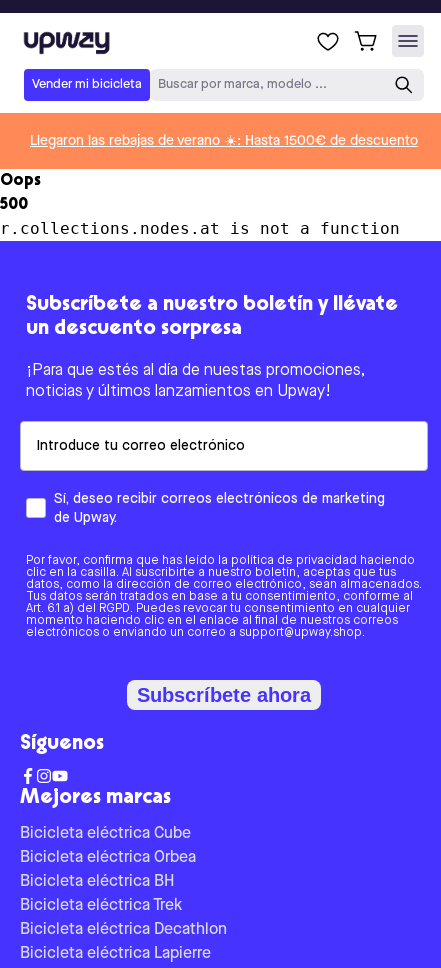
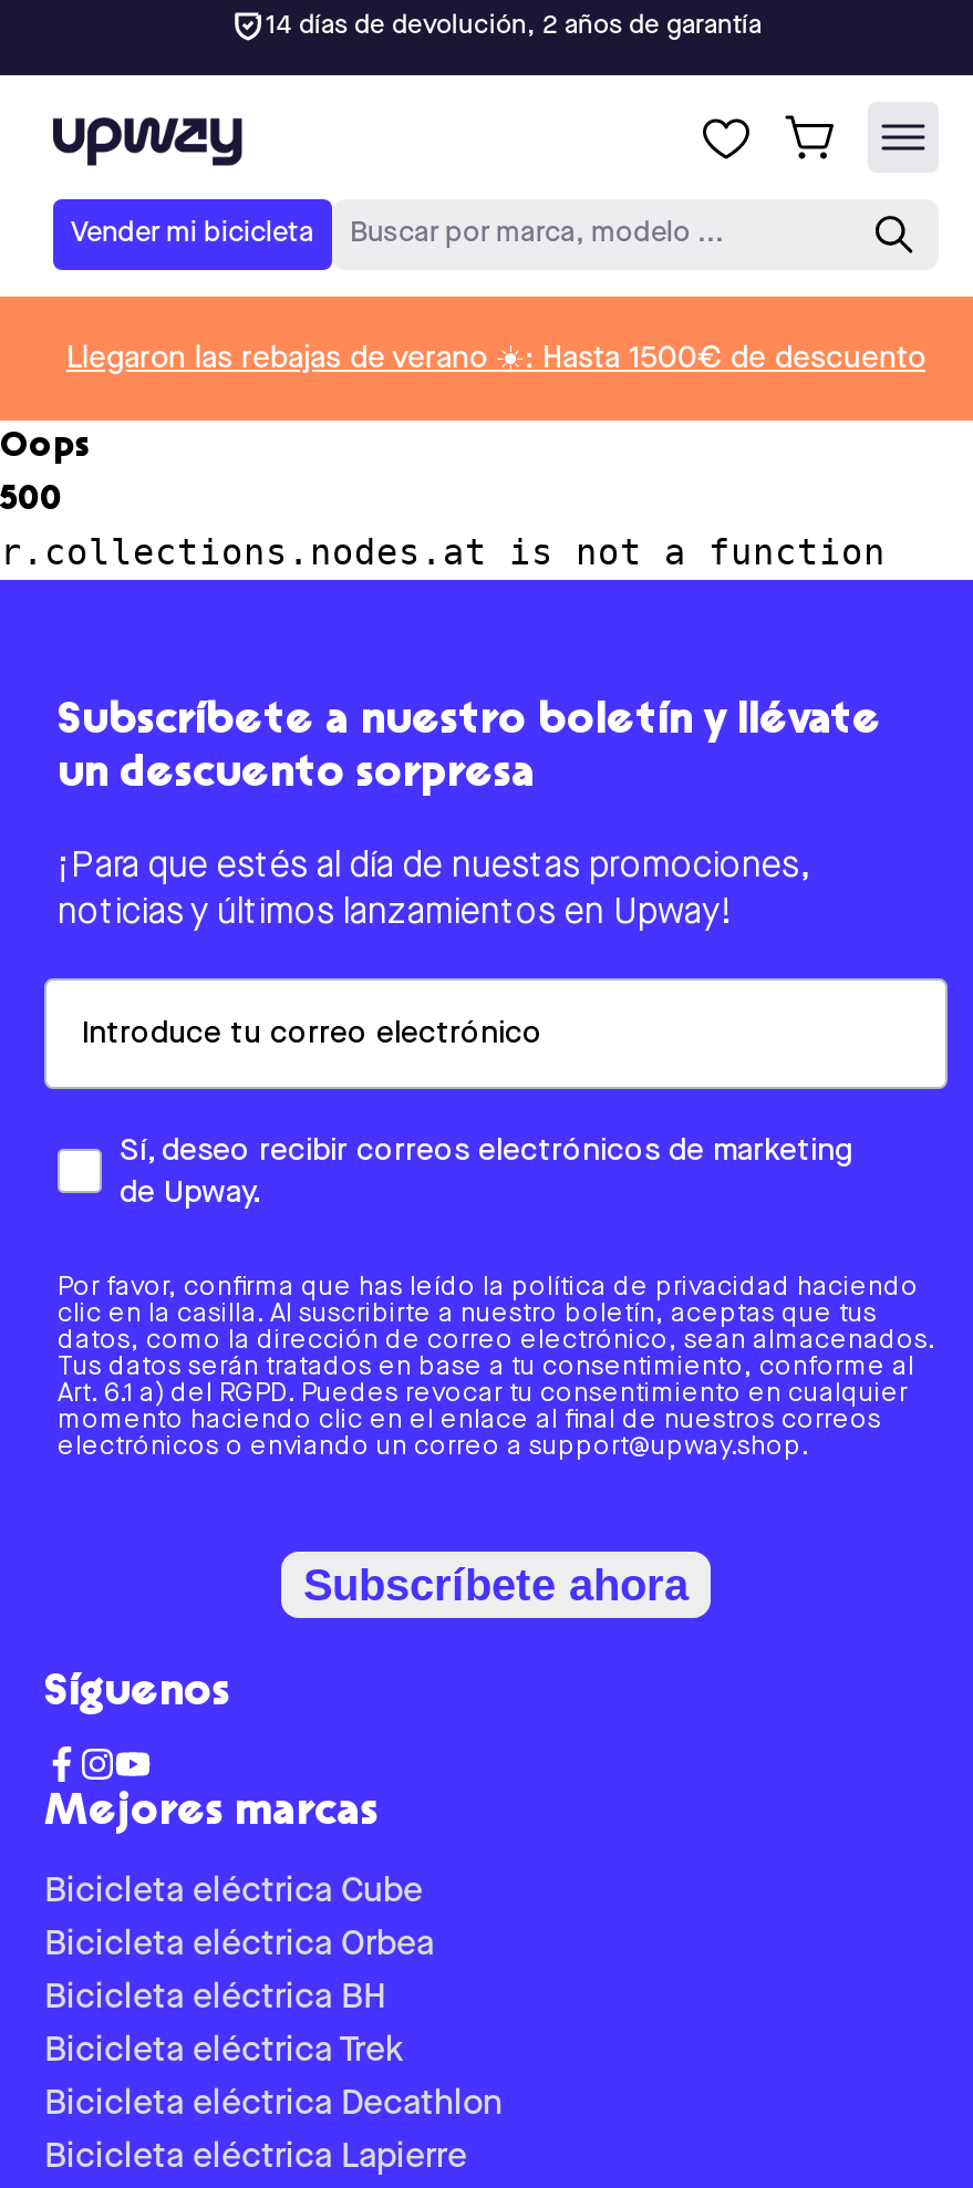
none -> [266,13,762,40] 14 días de devolución, 2 años de garantía

